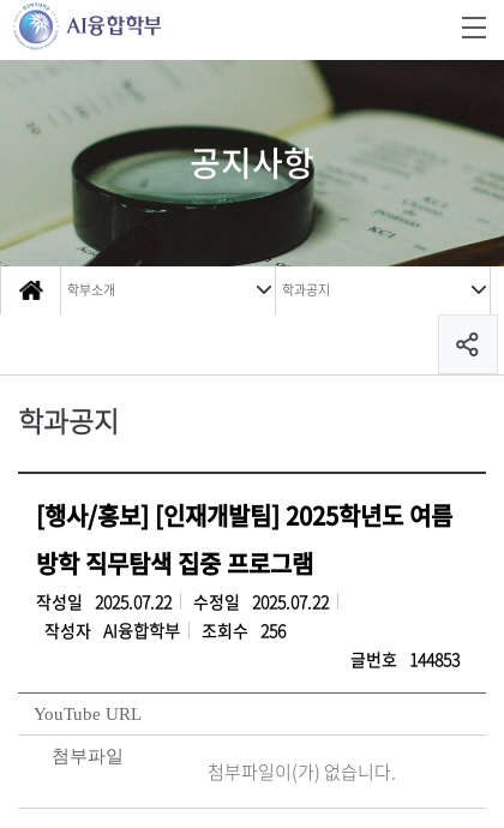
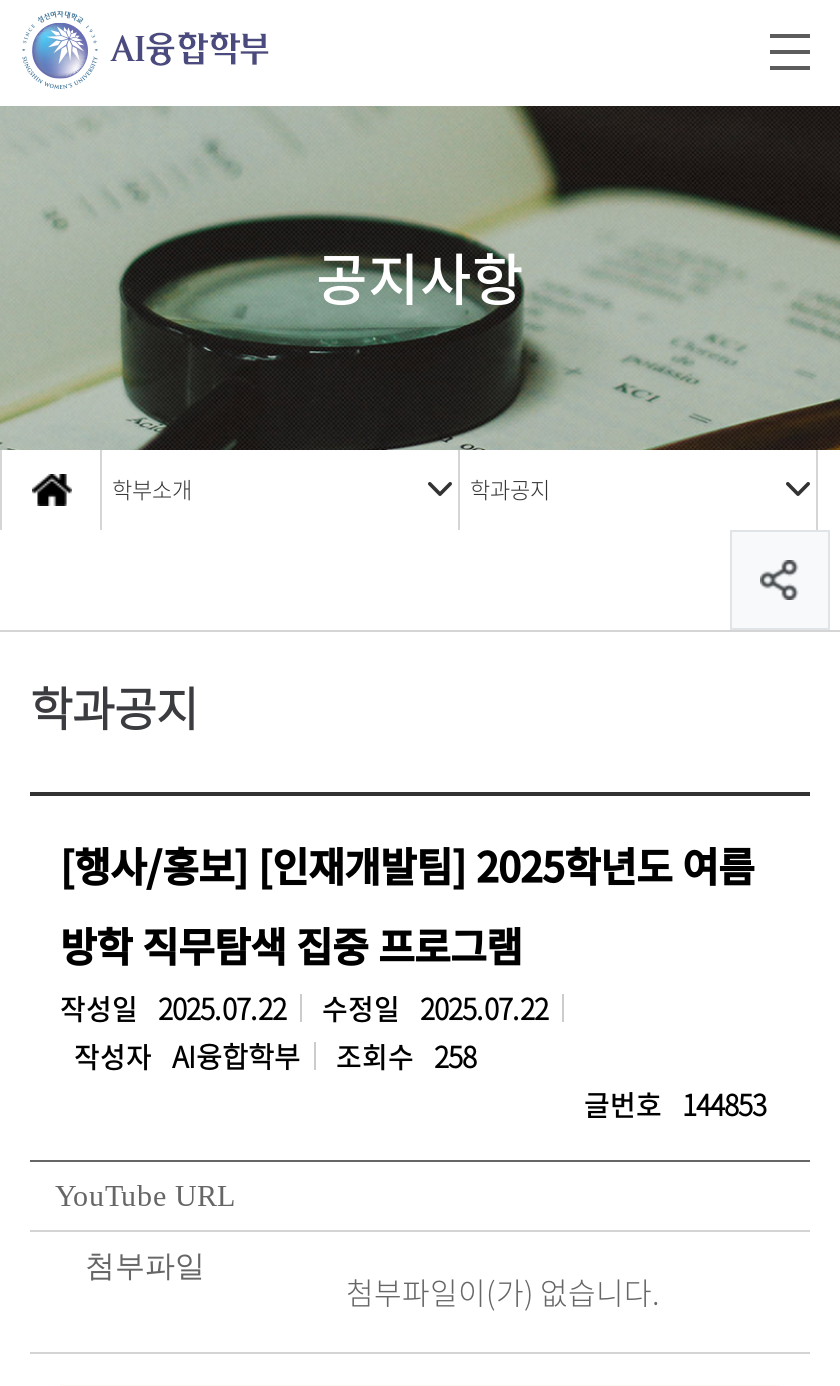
[202,618,286,642] 조회수 256 -> [336,1036,476,1076] 조회수 258

